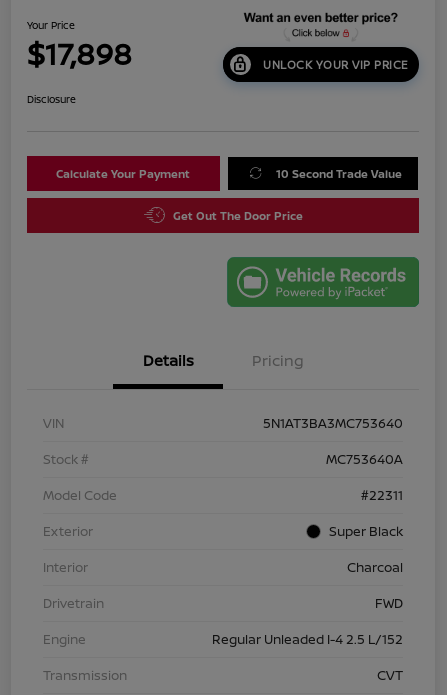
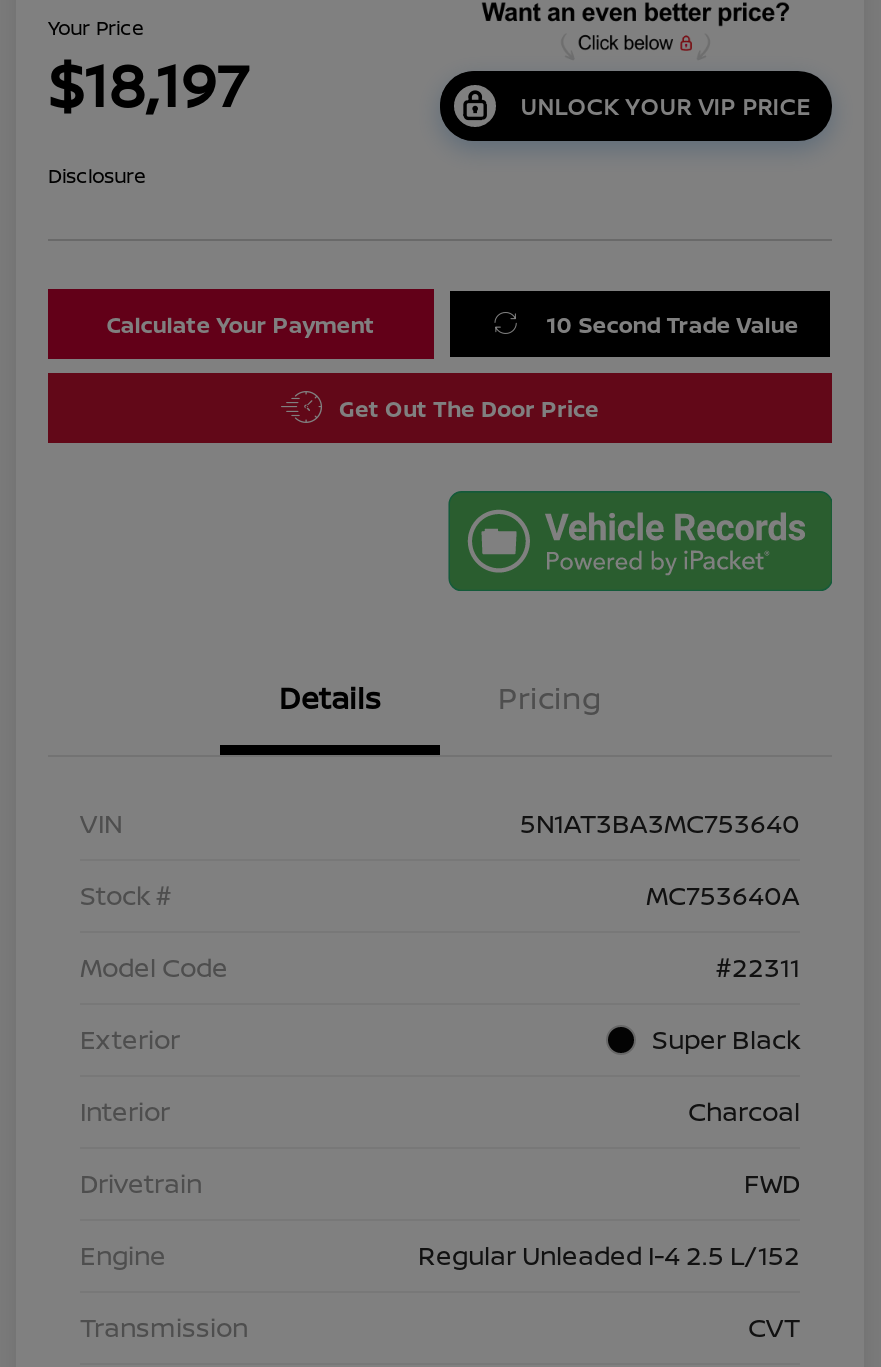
[27,33,132,74] $17,898 -> [48,43,248,125] $18,197

